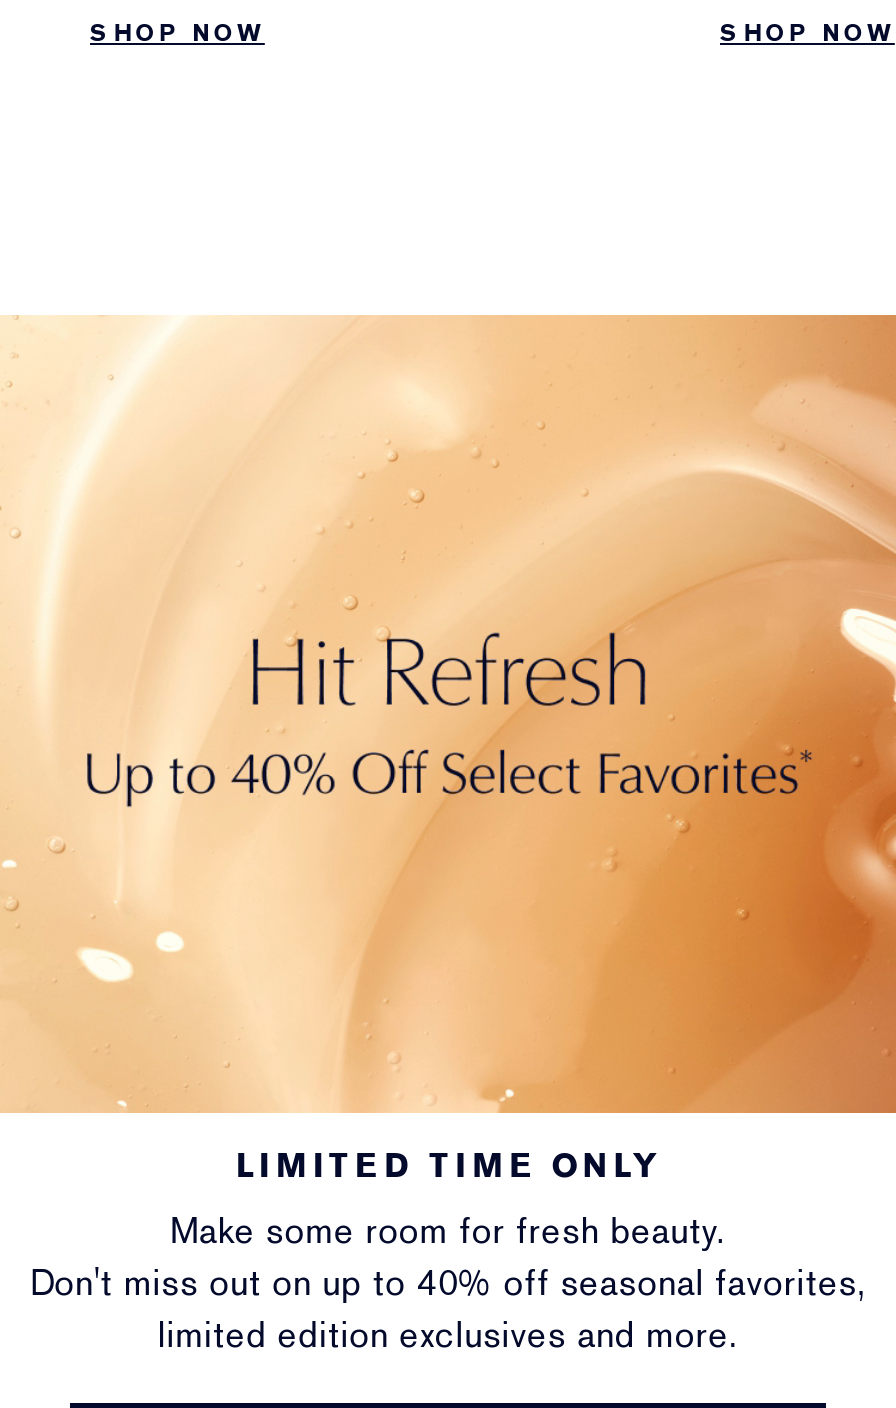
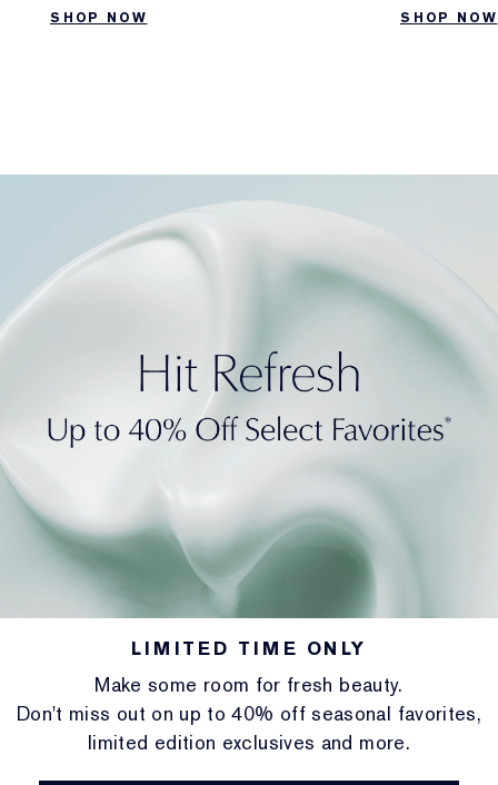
[6,314,890,1116] [image] -> [3,175,495,619] [image]

